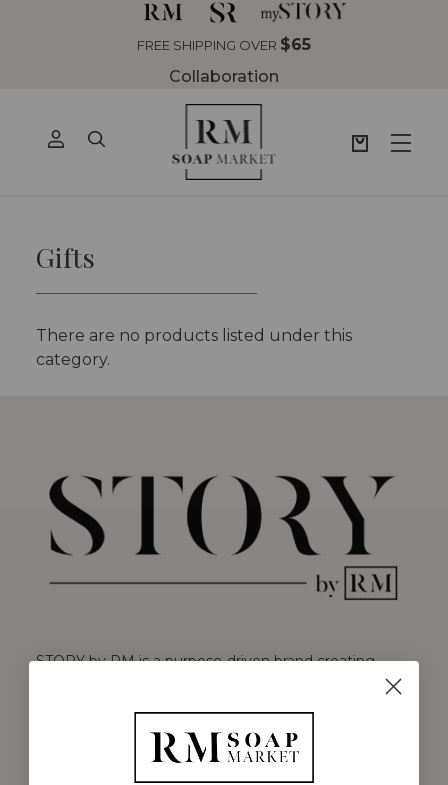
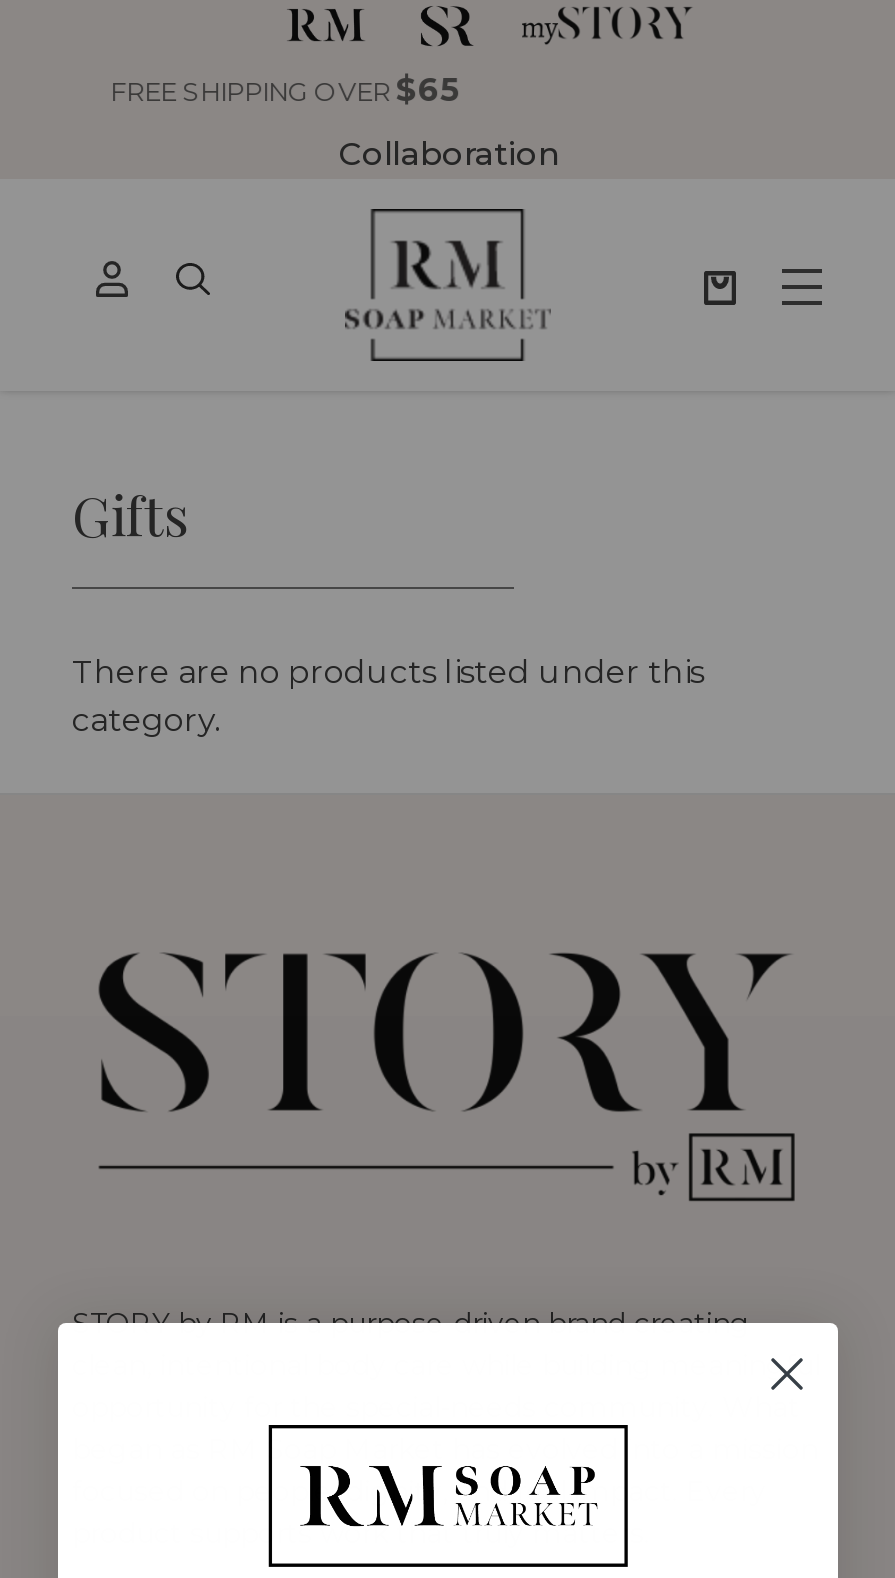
[137,35,311,54] FREE SHIPPING OVER $65 -> none

